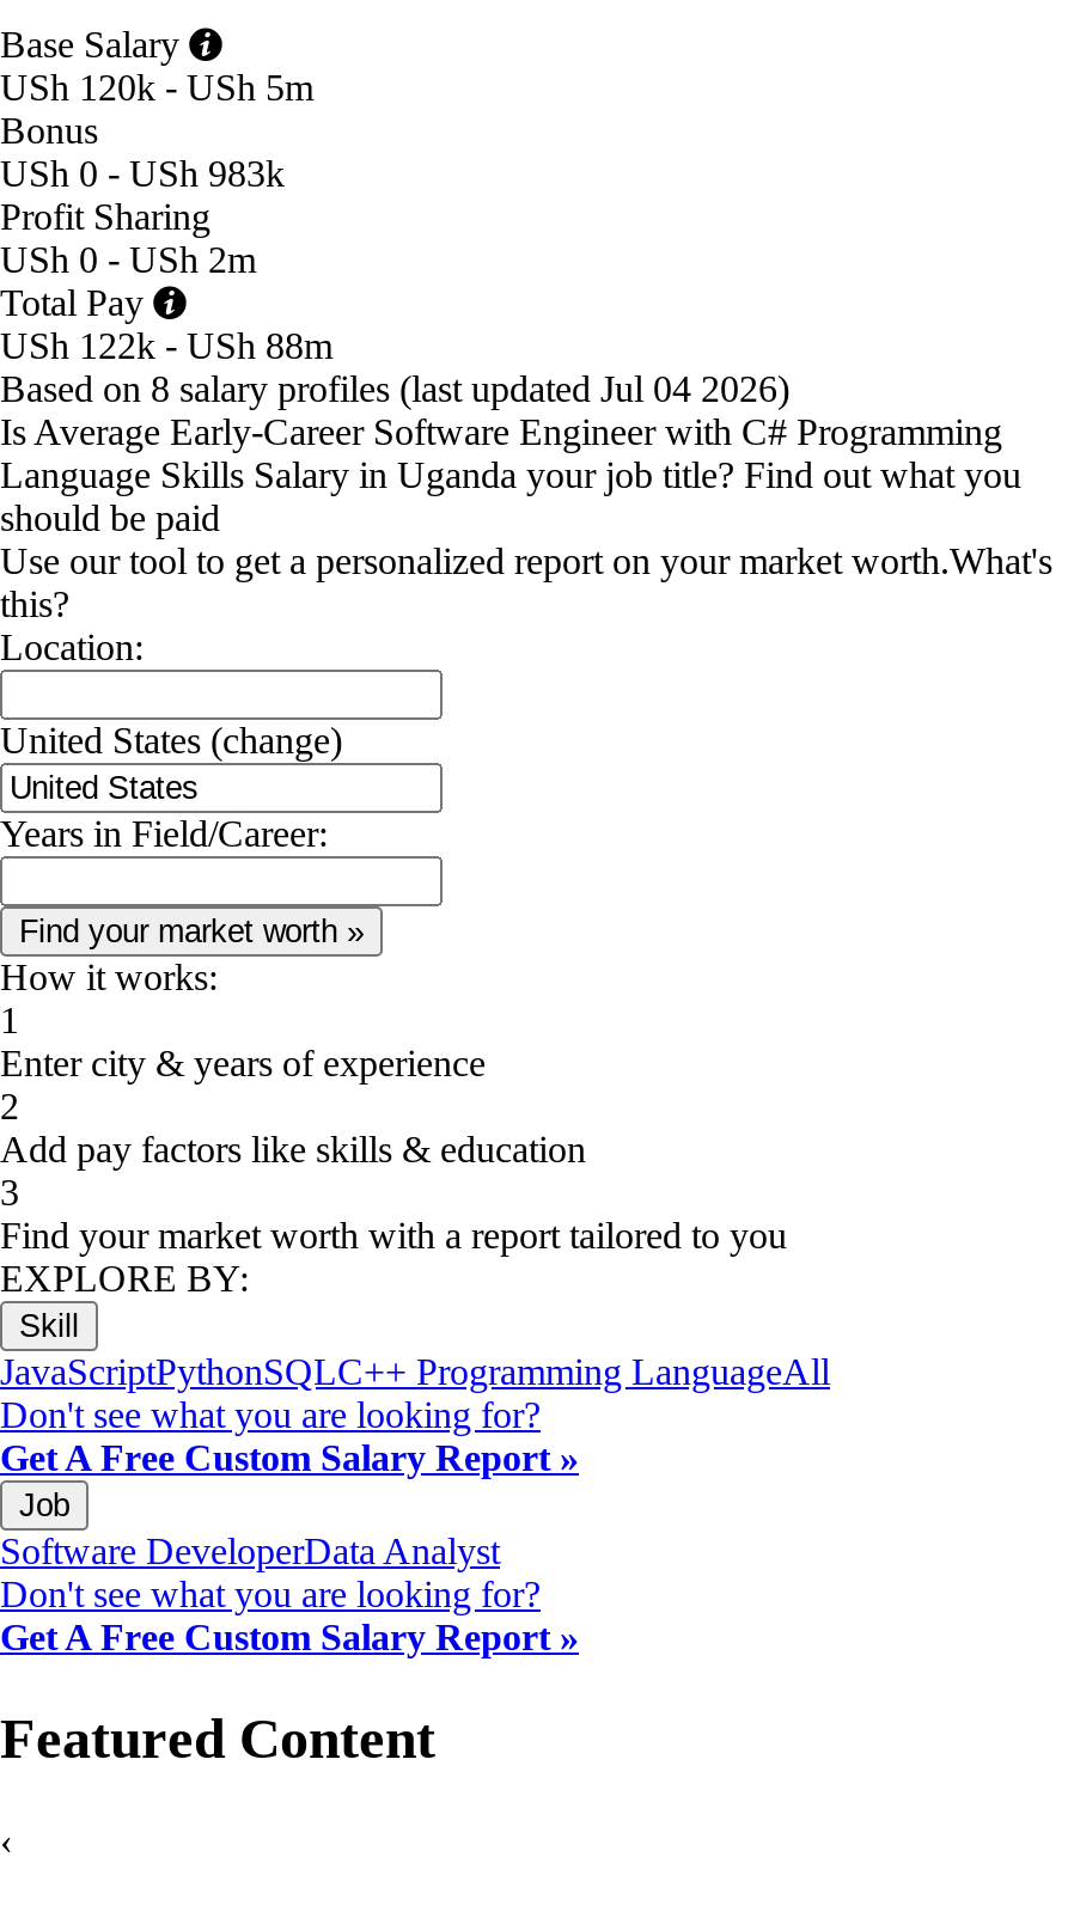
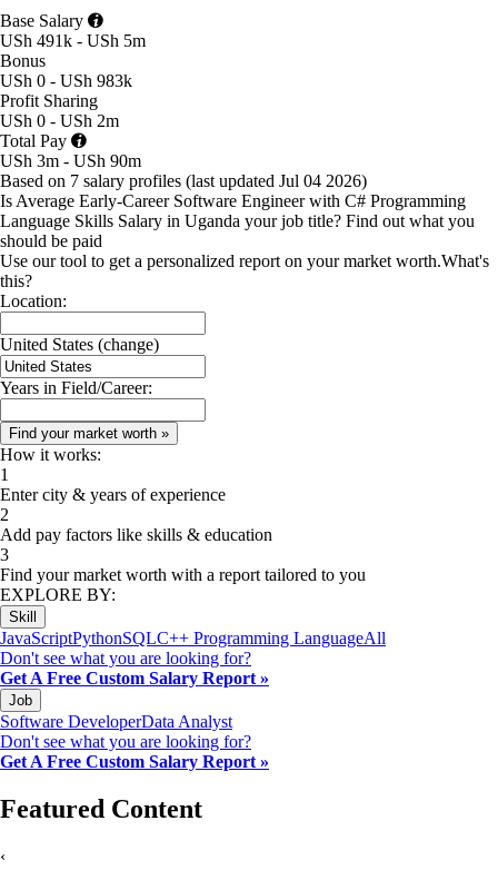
[0,67,313,108] USh 120k - USh 5m -> [0,31,146,50] USh 491k - USh 5m
[0,326,332,366] USh 122k - USh 88m -> [0,152,141,170] USh 3m - USh 90m
[0,369,789,409] Based on 8 salary profiles (last updated Jul 04 2026) -> [0,172,367,190] Based on 7 salary profiles (last updated Jul 04 2026)

